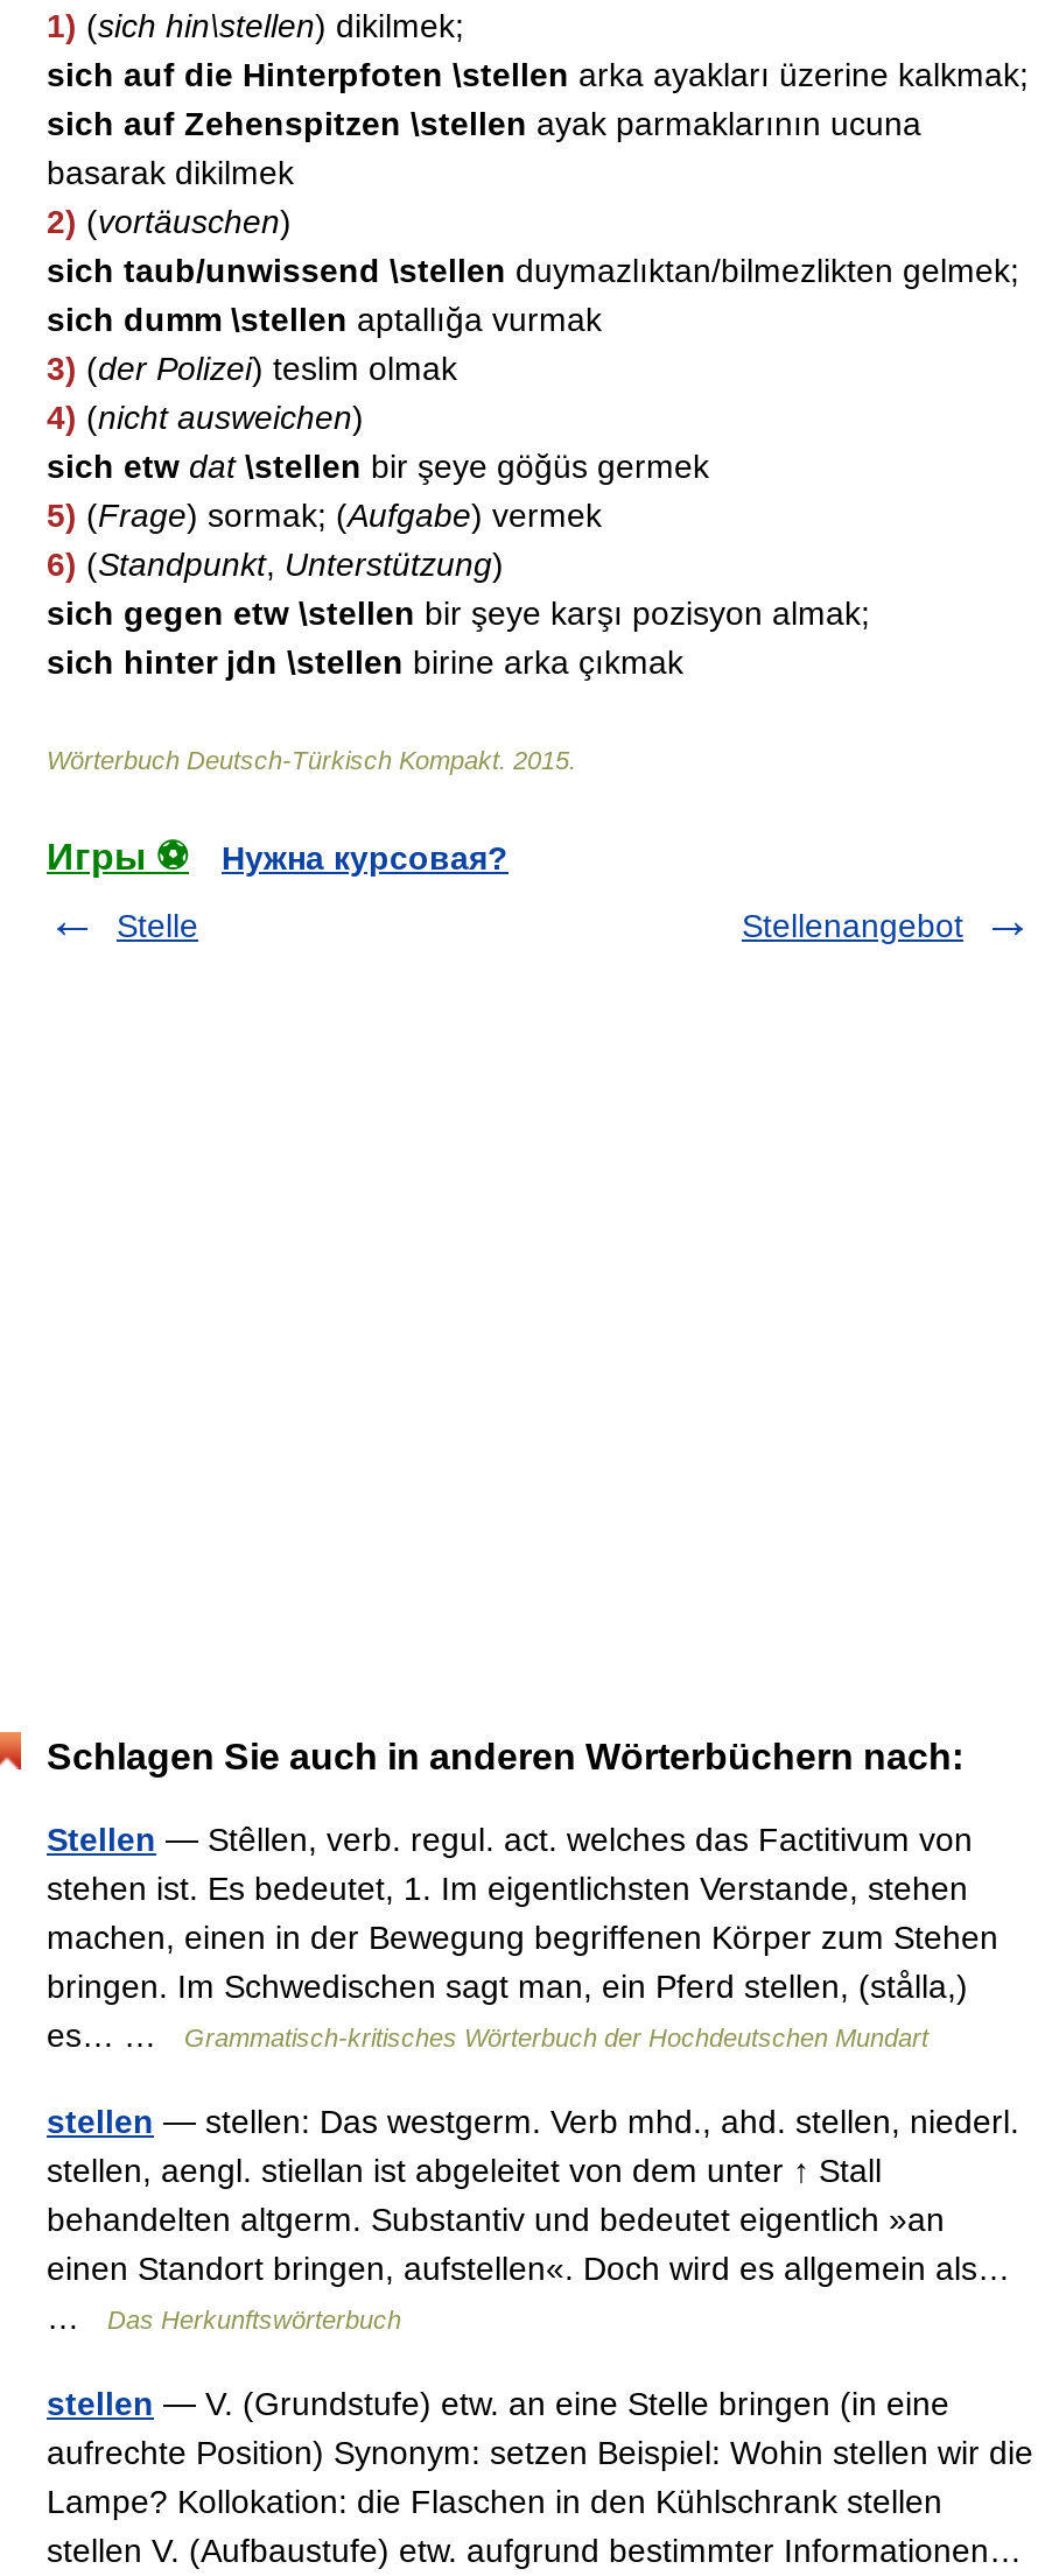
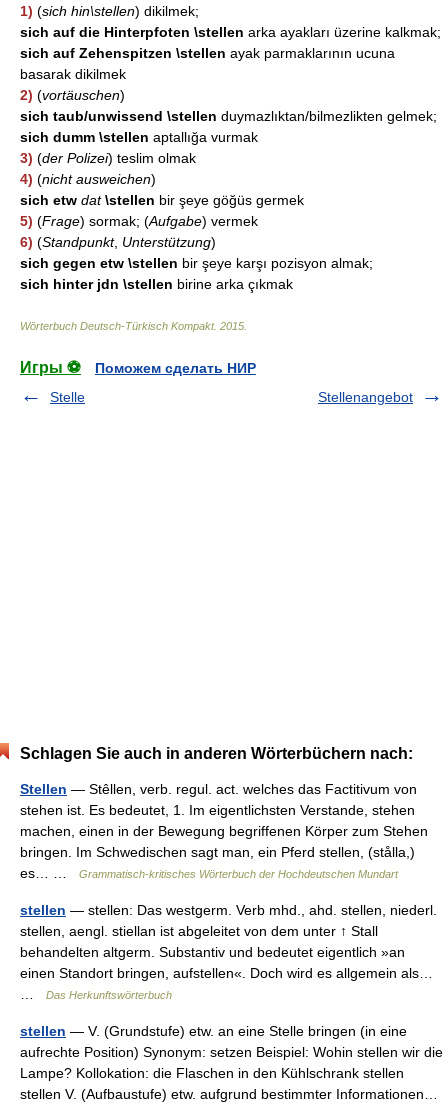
[222,839,509,877] Нужна курсовая? -> [95,360,256,376] Поможем сделать НИР

